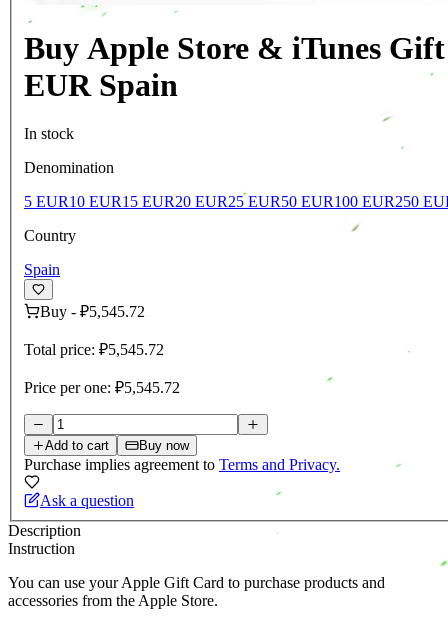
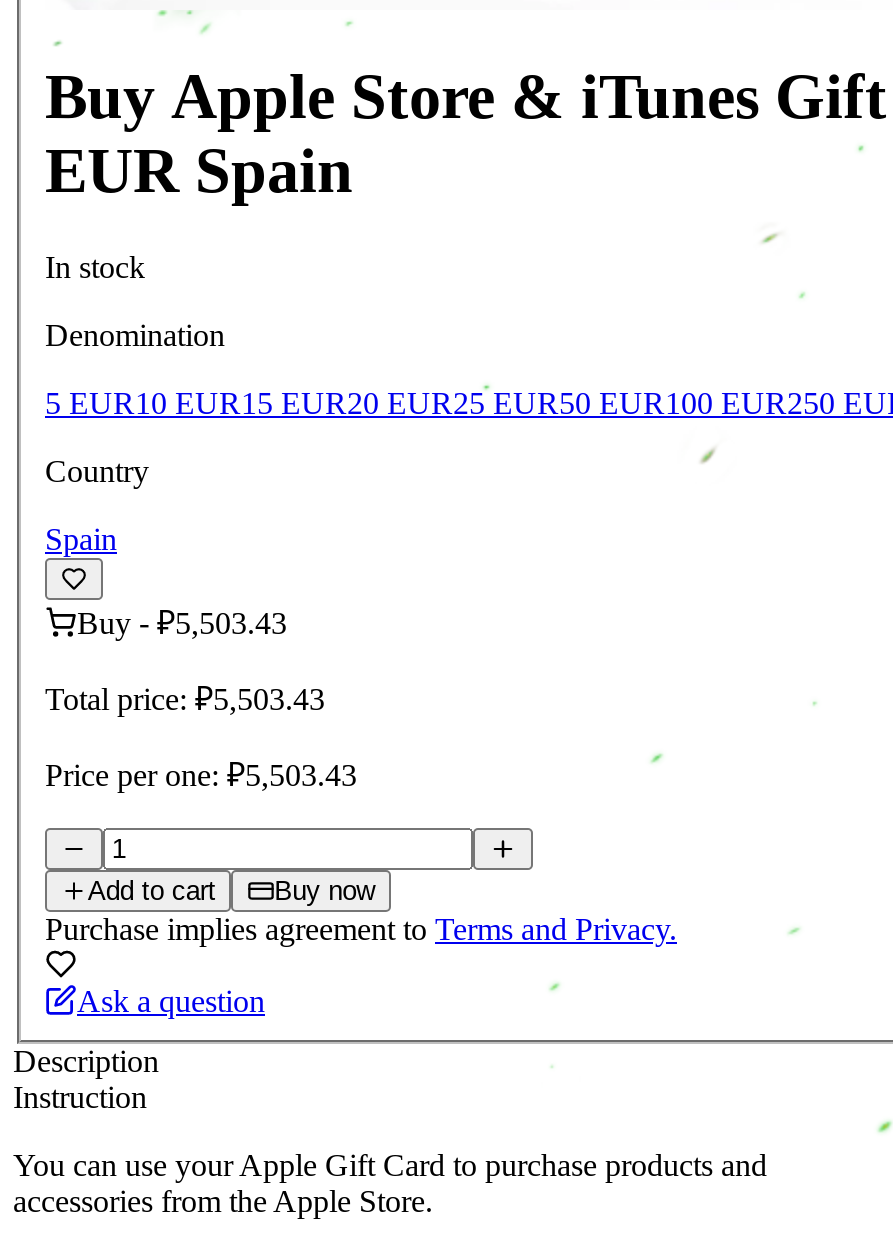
[40,303,145,320] Buy - ₽5,545.72 -> [77,607,287,641] Buy - ₽5,503.43
[24,341,164,358] Total price: ₽5,545.72 -> [45,683,325,717] Total price: ₽5,503.43
[24,379,180,396] Price per one: ₽5,545.72 -> [45,759,357,793] Price per one: ₽5,503.43

